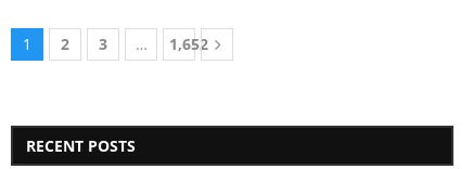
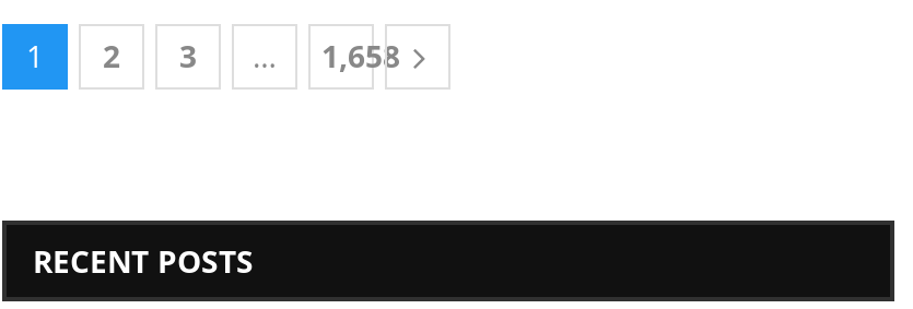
[169,34,208,54] 1,652 -> [321,35,400,76] 1,658

